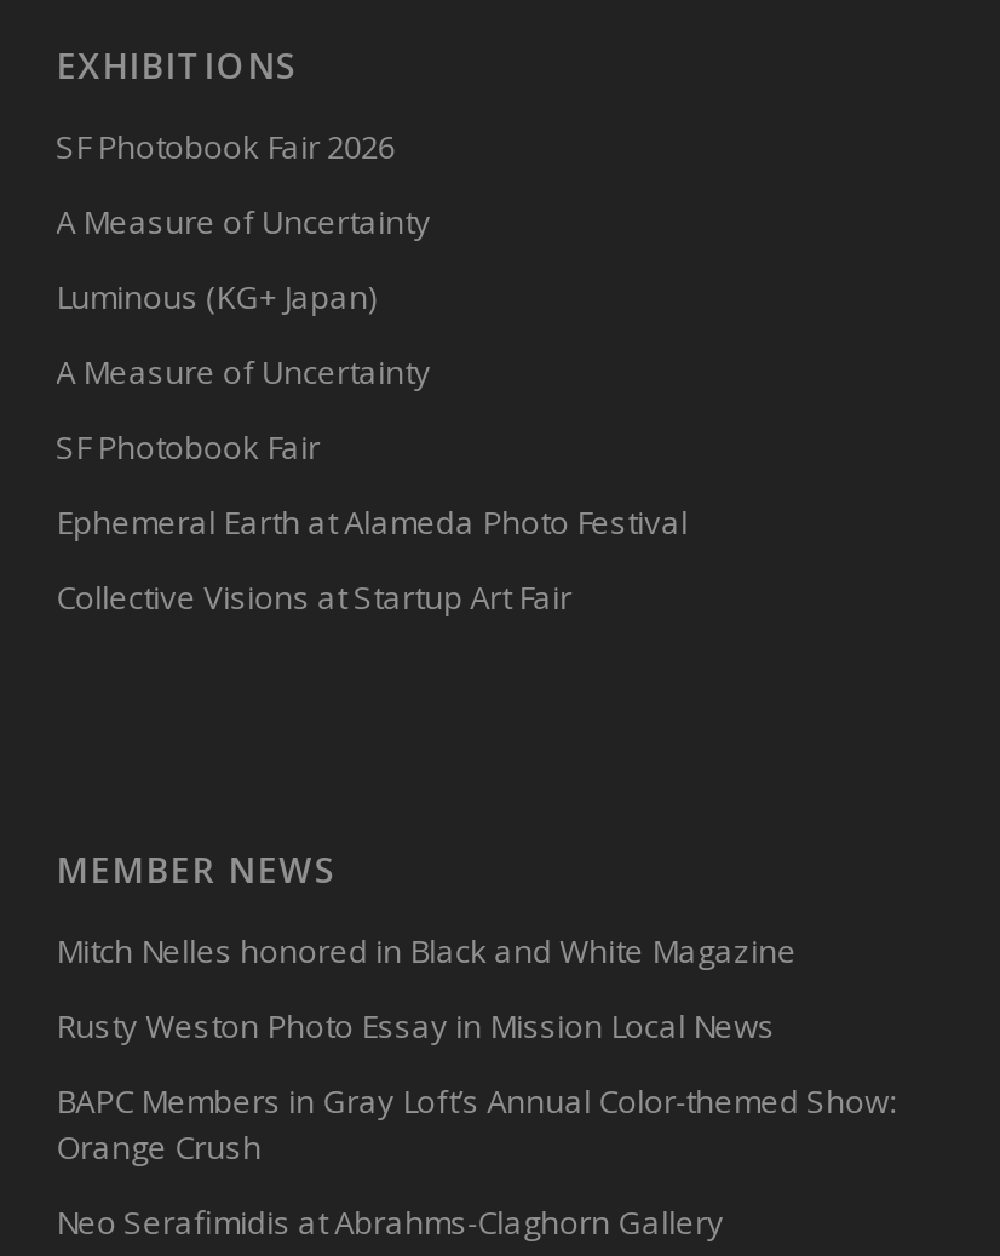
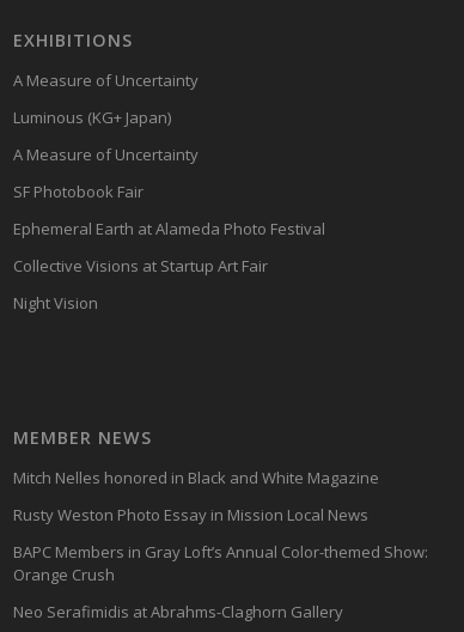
[56,124,395,167] SF Photobook Fair 2026 -> none
moved [56,199,688,618] -> [13,69,325,276]: A Measure of Uncertainty | Luminous (KG+ Japan) | A Measure of Uncertainty | SF Photobook Fair | Ephemeral Earth at Alameda Photo Festival | Collective Visions at Startup Art Fair
none -> [13,291,98,313] Night Vision

